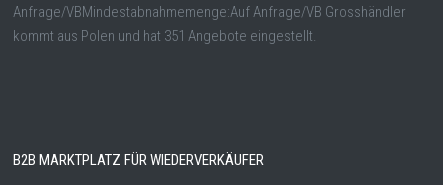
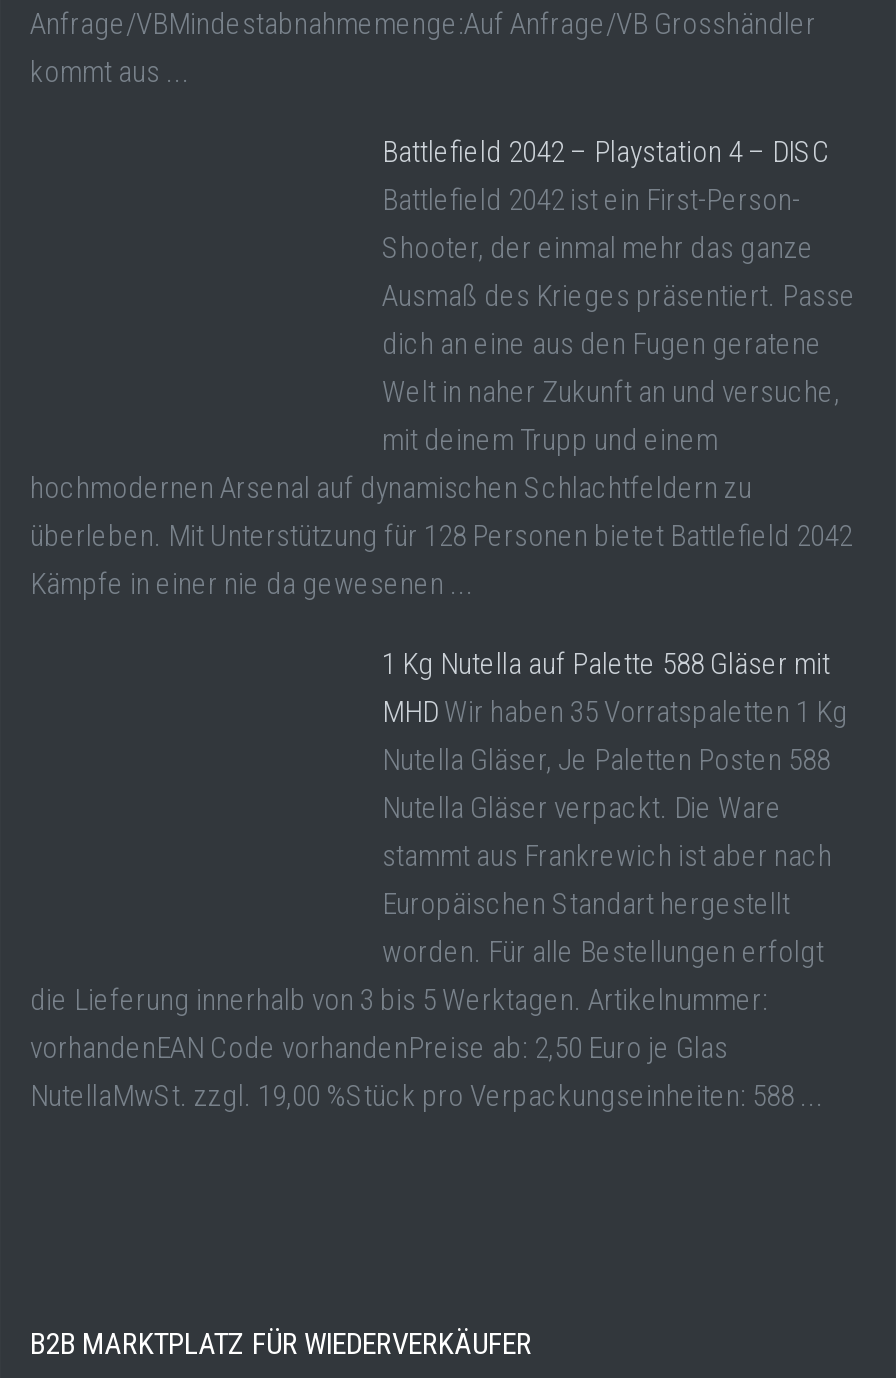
[13,27,317,45] kommt aus Polen und hat 351 Angebote eingestellt. -> [30,54,856,1114] kommt aus ... | Battlefield 2042 – Playstation 4 – DISC | Battlefield 2042 ist ein First-Person- | Shooter, der einmal mehr das ganze | Ausmaß des Krieges präsentiert. Passe | dich an eine aus den Fugen geratene | Welt in naher Zukunft an und versuche, | mit deinem Trupp und einem | hochmodernen Arsenal auf dynamischen Schlachtfeldern zu | überleben. Mit Unterstützung für 128 Personen bietet Battlefield 2042 | Kämpfe in einer nie da gewesenen ... | 1 Kg Nutella auf Palette 588 Gläser mit | MHD Wir haben 35 Vorratspaletten 1 Kg | Nutella Gläser, Je Paletten Posten 588 | Nutella Gläser verpackt. Die Ware | stammt aus Frankrewich ist aber nach | Europäischen Standart hergestellt | worden. Für alle Bestellungen erfolgt | die Lieferung innerhalb von 3 bis 5 Werktagen. Artikelnummer: | vorhandenEAN Code vorhandenPreise ab: 2,50 Euro je Glas | NutellaMwSt. zzgl. 19,00 %Stück pro Verpackungseinheiten: 588 ...

